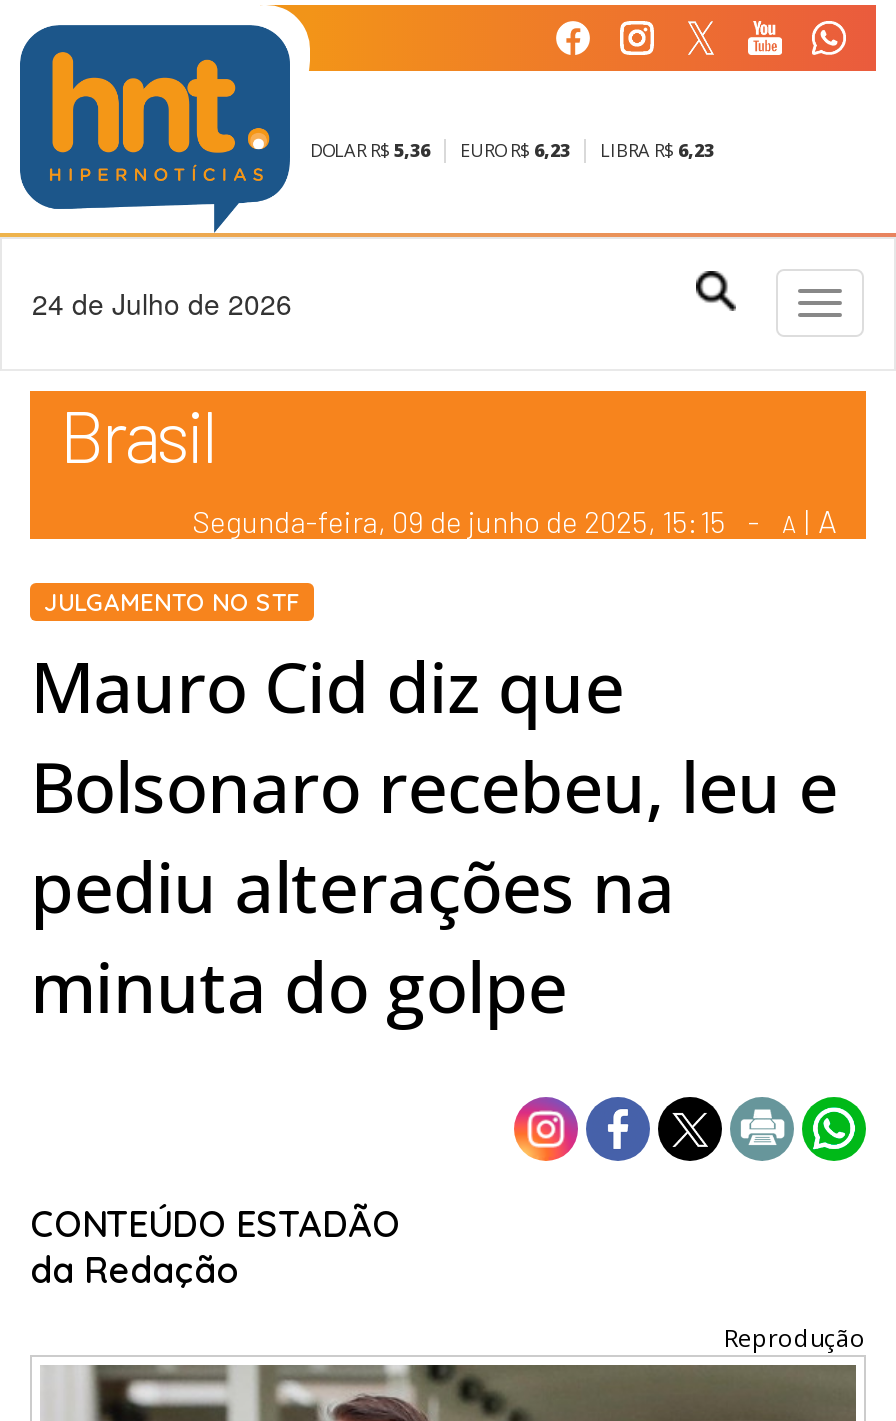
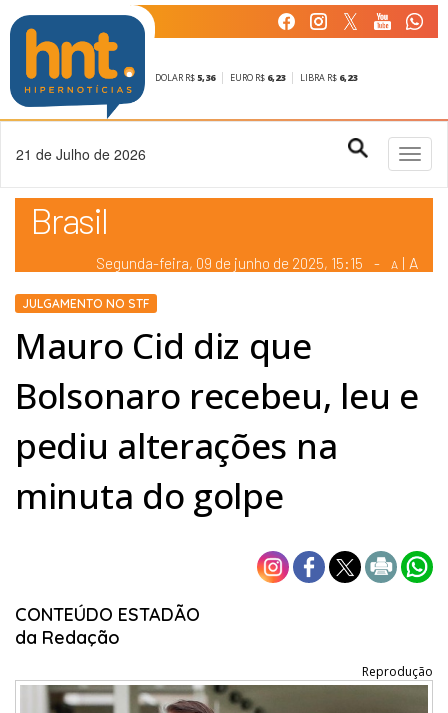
[32,283,292,323] 24 de Julho de 2026 -> [16,144,146,164] 21 de Julho de 2026

